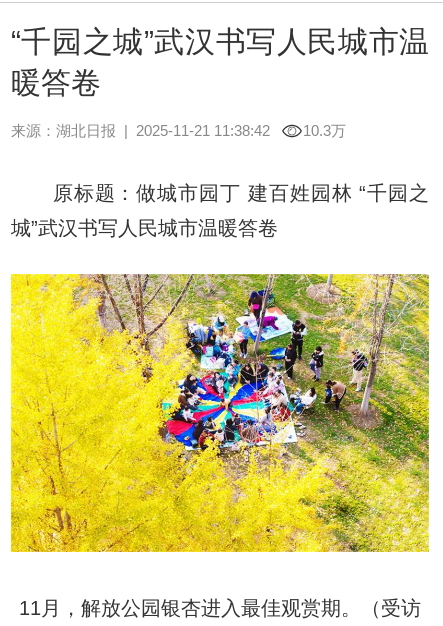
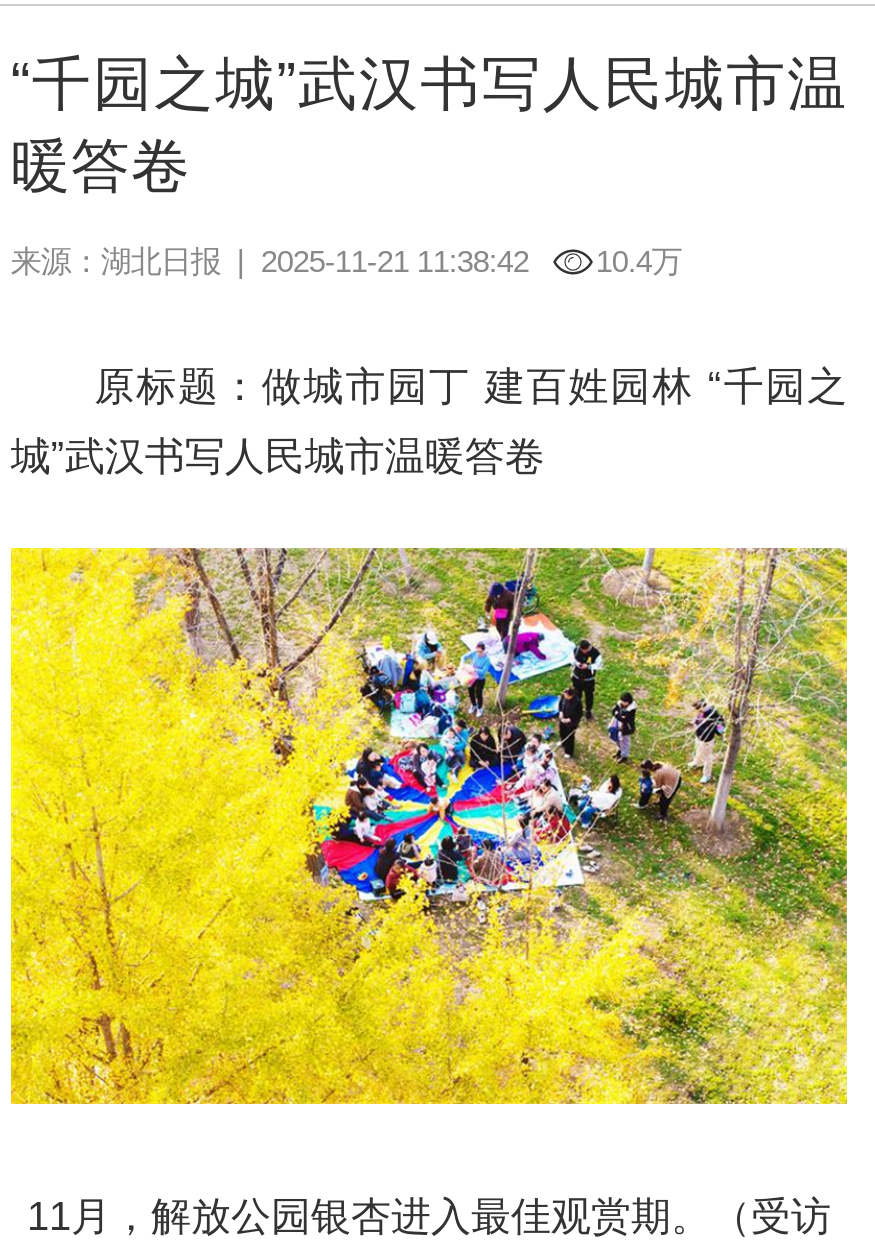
[303,122,346,139] 10.3万 -> [596,243,682,277] 10.4万

